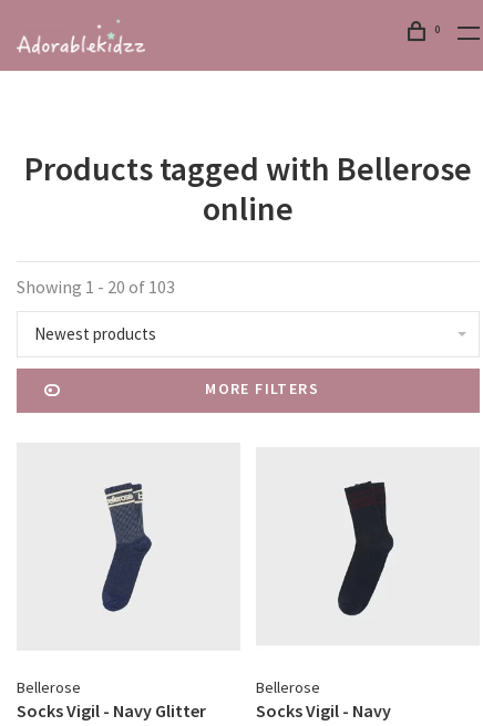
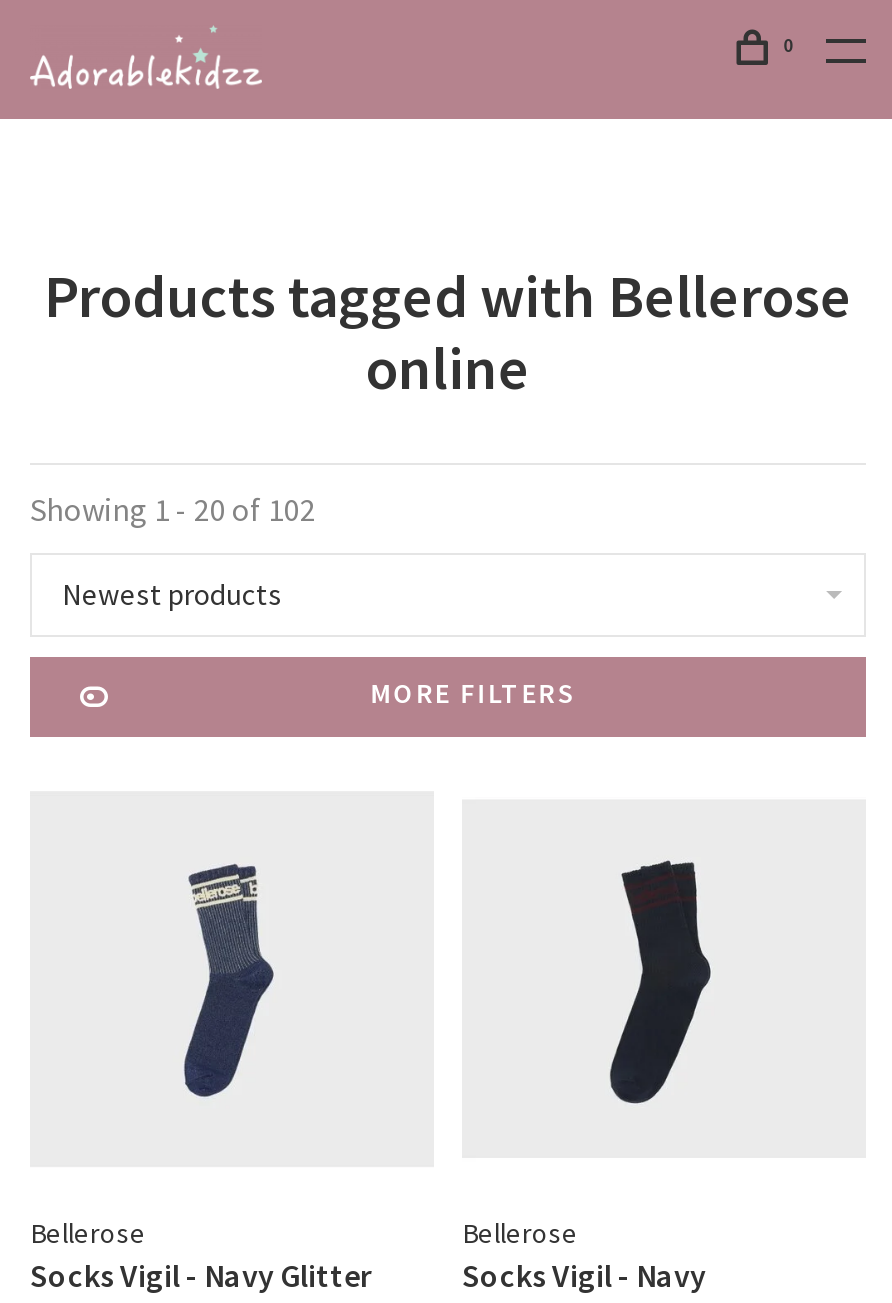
[17,276,175,298] Showing 1 - 20 of 103 -> [30,489,316,529] Showing 1 - 20 of 102

